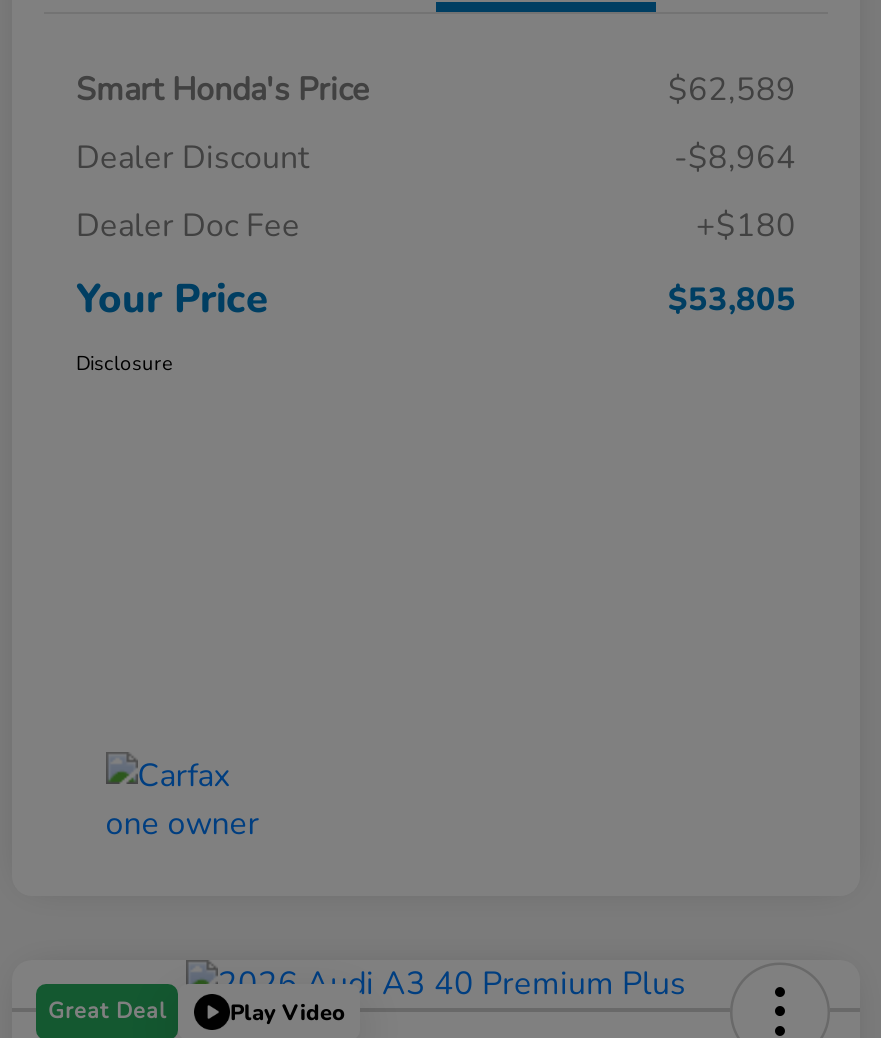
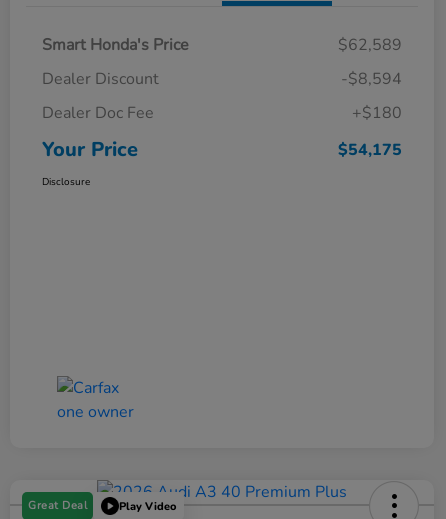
[674,136,796,180] -$8,964 -> [341,68,402,90] -$8,594
[668,278,796,322] $53,805 -> [338,139,402,161] $54,175

